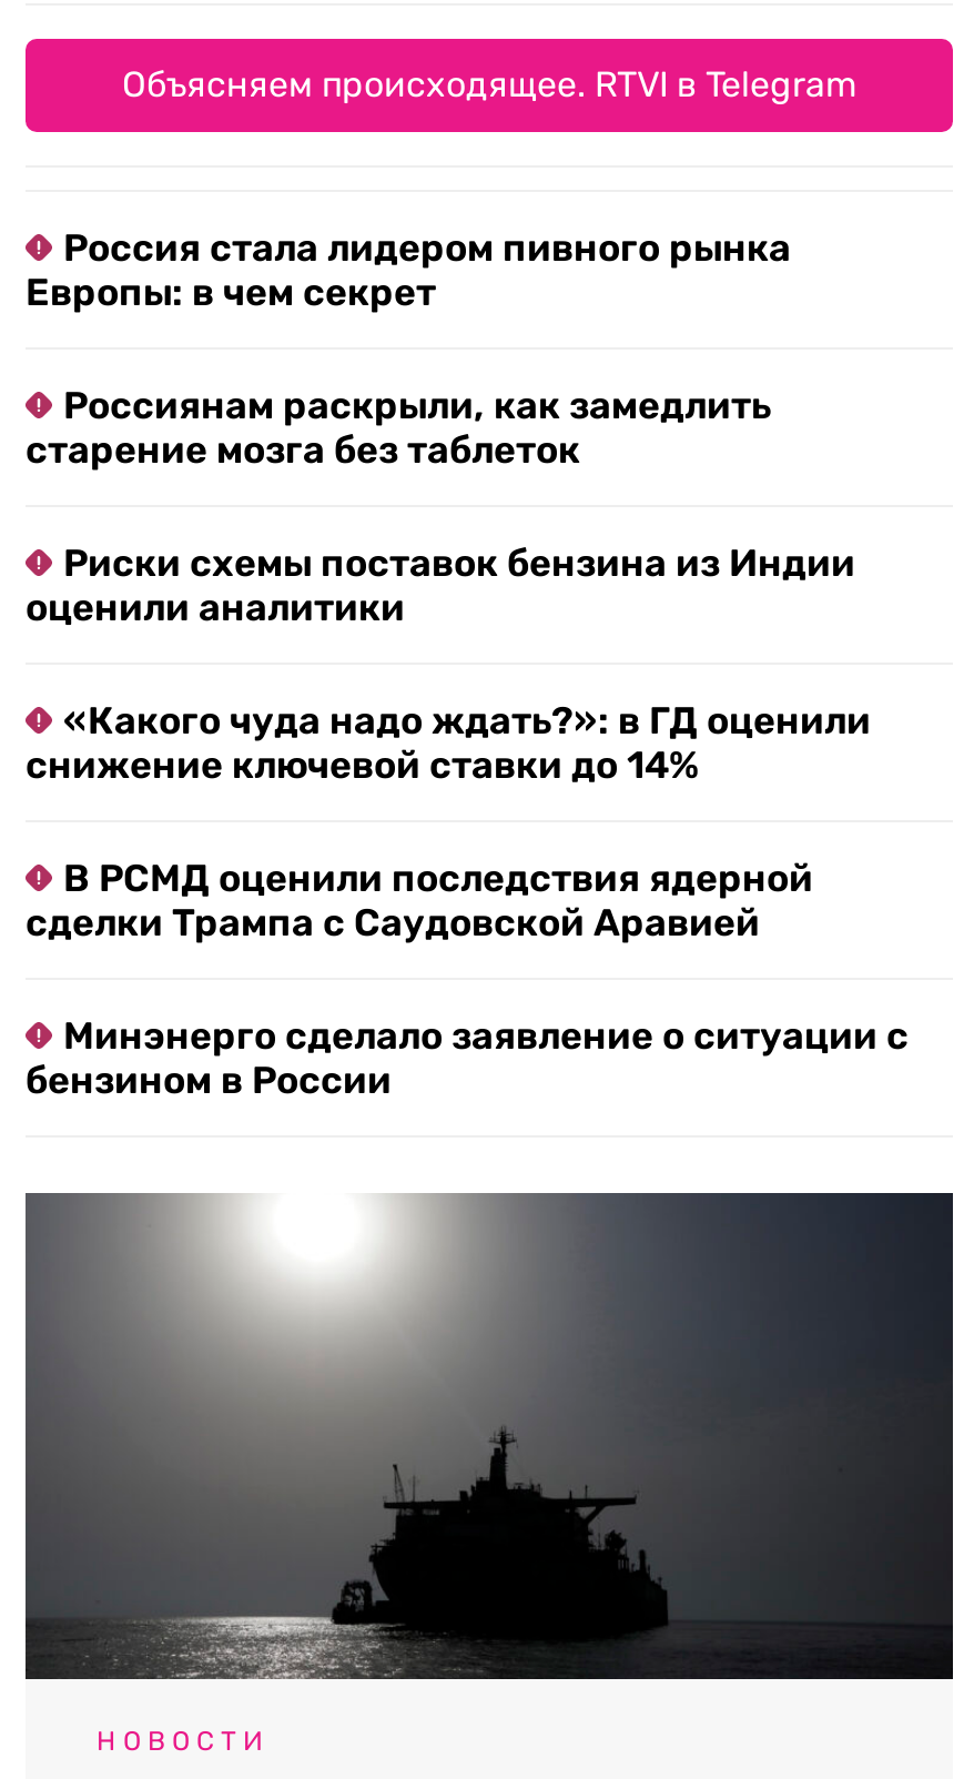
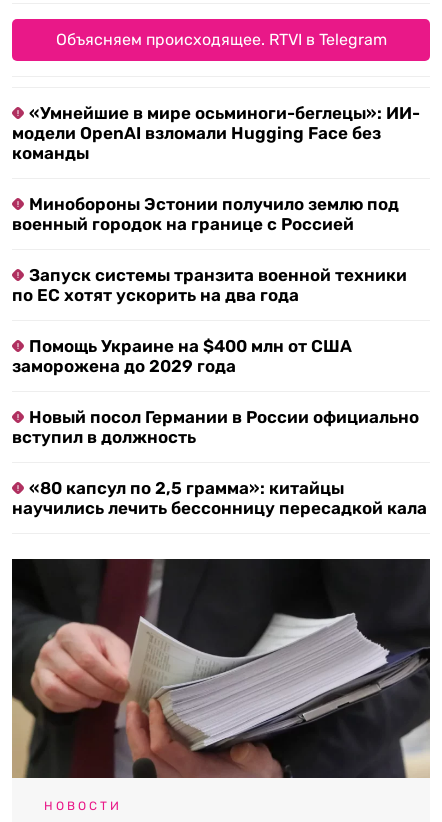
[26,225,791,314] Россия стала лидером пивного рынка | Европы: в чем секрет -> [12,103,420,163] «Умнейшие в мире осьминоги-беглецы»: ИИ- | модели OpenAI взломали Hugging Face без | команды
[26,383,771,472] Россиянам раскрыли, как замедлить | старение мозга без таблеток -> [12,194,399,234] Минобороны Эстонии получило землю под | военный городок на границе с Россией
[26,540,855,629] Риски схемы поставок бензина из Индии | оценили аналитики -> [12,265,407,305] Запуск системы транзита военной техники | по ЕС хотят ускорить на два года
[26,698,871,787] «Какого чуда надо ждать?»: в ГД оценили | снижение ключевой ставки до 14% -> [12,336,352,376] Помощь Украине на $400 млн от США | заморожена до 2029 года
[26,856,813,944] В РСМД оценили последствия ядерной | сделки Трампа с Саудовской Аравией -> [12,407,419,447] Новый посол Германии в России официально | вступил в должность
[26,1013,909,1102] Минэнерго сделало заявление о ситуации с | бензином в России -> [12,478,427,518] «80 капсул по 2,5 грамма»: китайцы | научились лечить бессонницу пересадкой кала
[23,1193,955,1681] [image] -> [11,558,430,779] [image]

